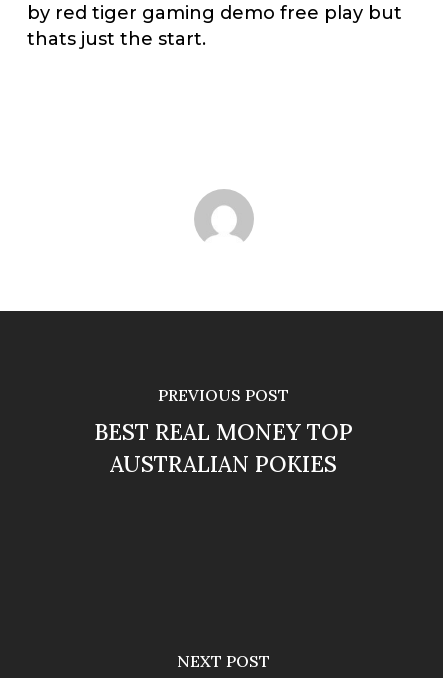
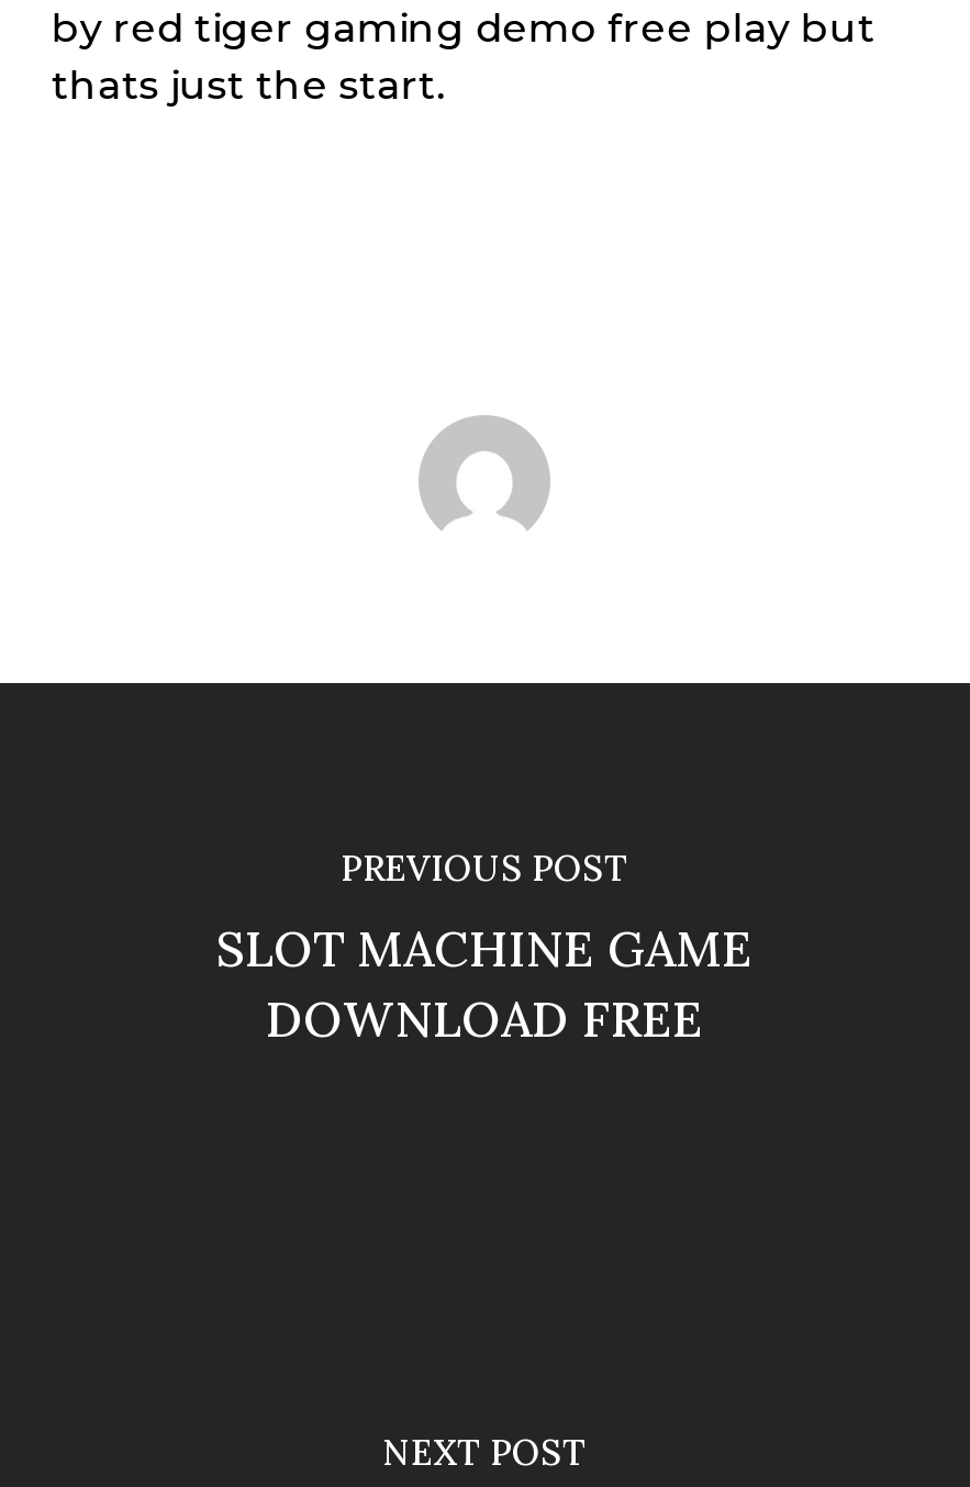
[94,417,353,478] BEST REAL MONEY TOP | AUSTRALIAN POKIES -> [216,916,752,1050] SLOT MACHINE GAME | DOWNLOAD FREE

